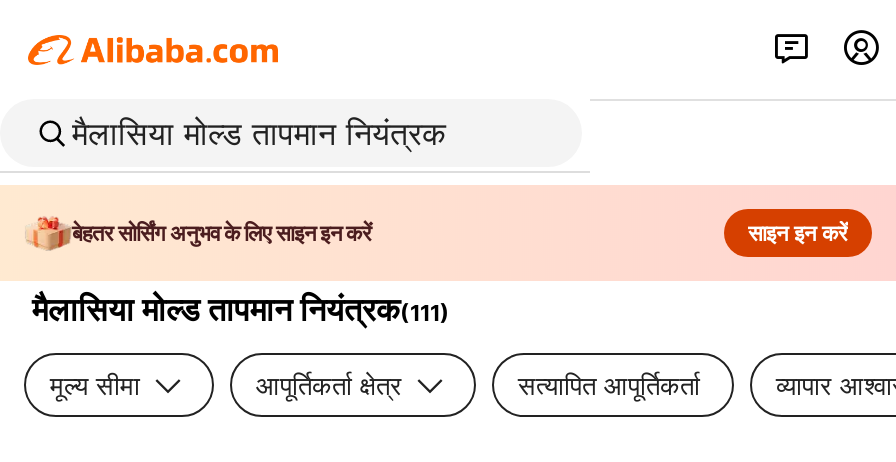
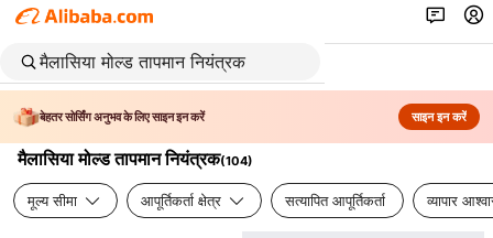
[32,289,450,329] मैलासिया मोल्ड तापमान नियंत्रक(111) -> [18,148,253,170] मैलासिया मोल्ड तापमान नियंत्रक(104)

